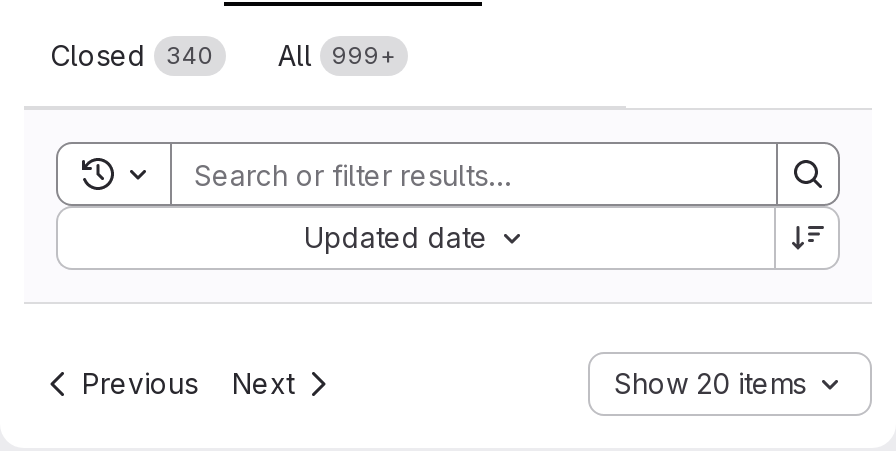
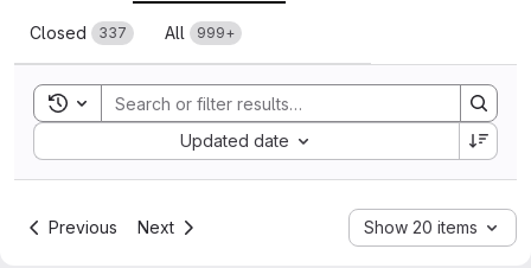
[50,38,214,72] Closed 340 -> [30,23,127,43] Closed 337

